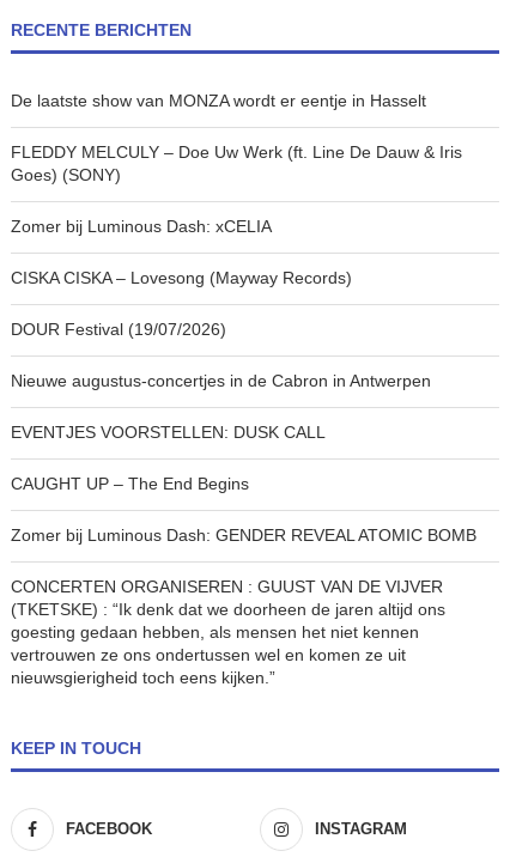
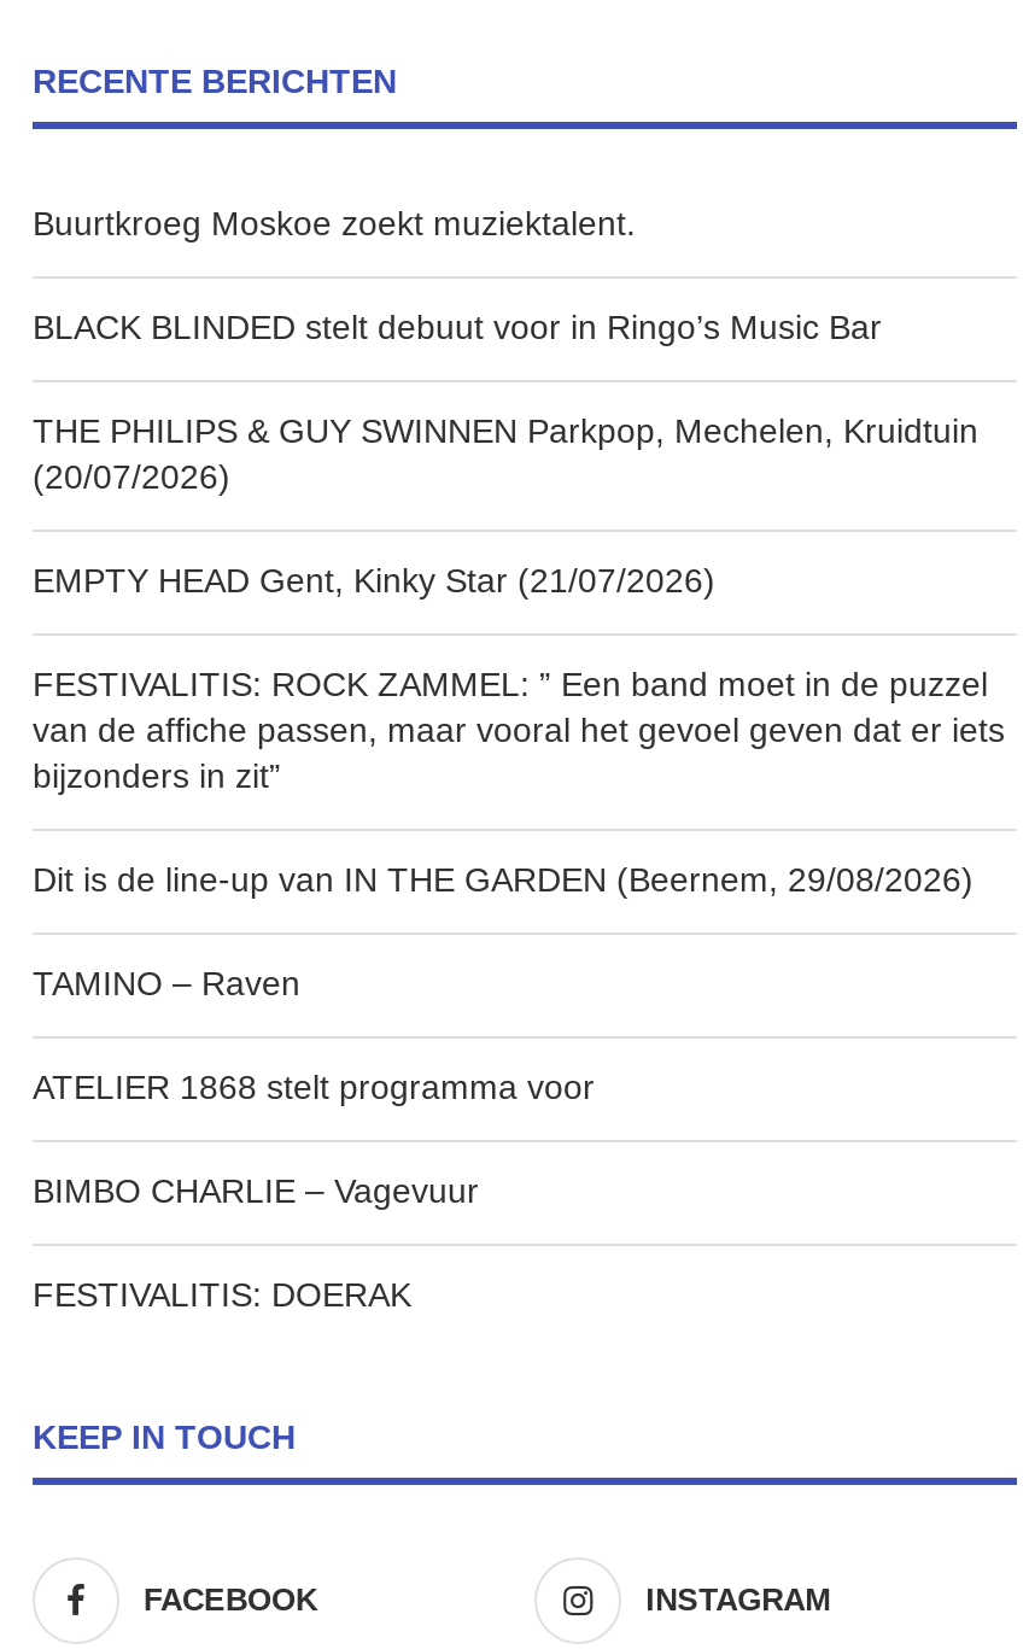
[11,91,426,111] De laatste show van MONZA wordt er eentje in Hasselt -> [33,205,636,243] Buurtkroeg Moskoe zoekt muziektalent.
[11,143,462,185] FLEDDY MELCULY – Doe Uw Werk (ft. Line De Dauw & Iris | Goes) (SONY) -> [33,309,882,347] BLACK BLINDED stelt debuut voor in Ringo’s Music Bar
[11,217,272,236] Zomer bij Luminous Dash: xCELIA -> [33,412,978,497] THE PHILIPS & GUY SWINNEN Parkpop, Mechelen, Kruidtuin | (20/07/2026)
[11,269,352,288] CISKA CISKA – Lovesong (Mayway Records) -> [33,562,715,600] EMPTY HEAD Gent, Kinky Star (21/07/2026)
[11,320,226,339] DOUR Festival (19/07/2026) -> [33,666,1005,796] FESTIVALITIS: ROCK ZAMMEL: ” Een band moet in de puzzel | van de affiche passen, maar vooral het gevoel geven dat er iets | bijzonders in zit”
[11,372,431,391] Nieuwe augustus-concertjes in de Cabron in Antwerpen -> [33,861,974,900] Dit is de line-up van IN THE GARDEN (Beernem, 29/08/2026)
[11,423,326,442] EVENTJES VOORSTELLEN: DUSK CALL -> [33,965,300,1003] TAMINO – Raven
[11,474,249,494] CAUGHT UP – The End Begins -> [33,1069,595,1107] ATELIER 1868 stelt programma voor
[11,526,476,545] Zomer bij Luminous Dash: GENDER REVEAL ATOMIC BOMB -> [33,1172,479,1211] BIMBO CHARLIE – Vagevuur
[11,577,445,688] CONCERTEN ORGANISEREN : GUUST VAN DE VIJVER | (TKETSKE) : “Ik denk dat we doorheen de jaren altijd ons | goesting gedaan hebben, als mensen het niet kennen | vertrouwen ze ons ondertussen wel en komen ze uit | nieuwsgierigheid toch eens kijken.” -> [33,1276,411,1315] FESTIVALITIS: DOERAK

